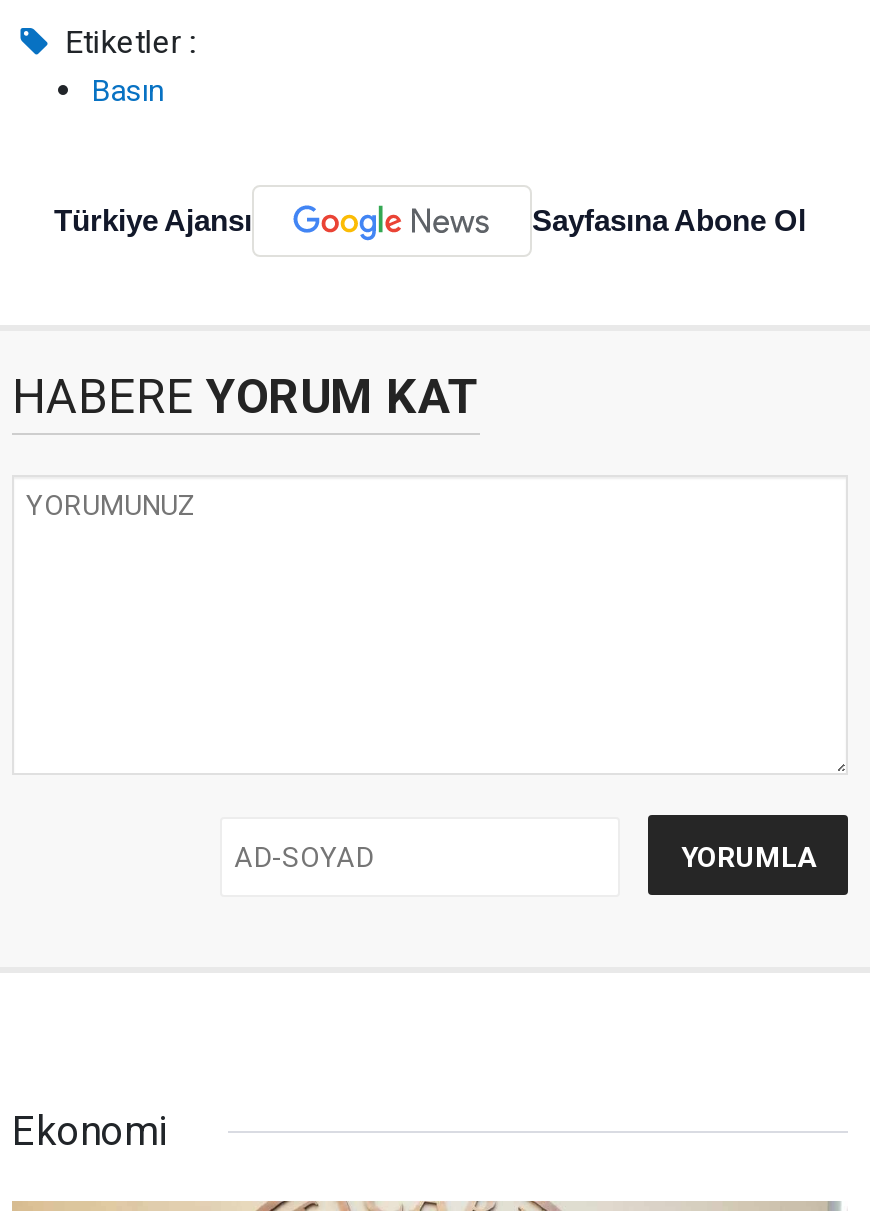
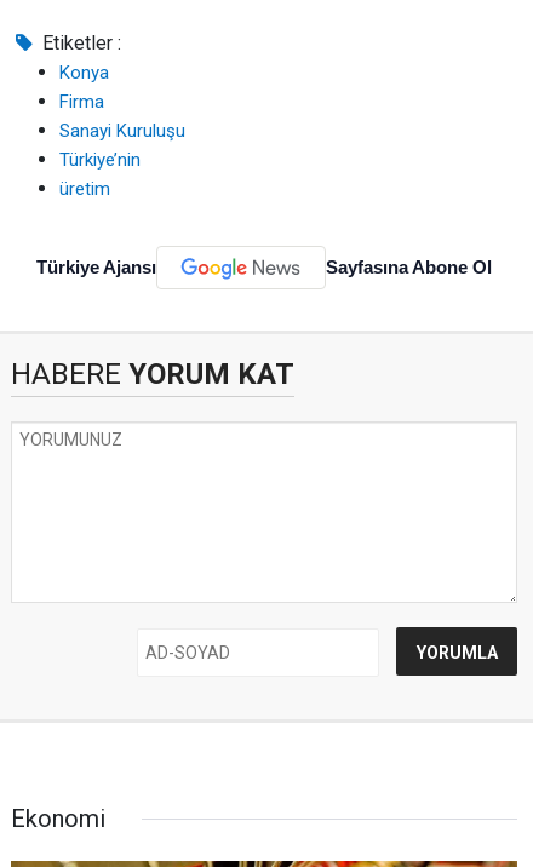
[92,73,164,109] Basın -> [59,62,185,200] Konya | Firma | Sanayi Kuruluşu | Türkiye’nin | üretim

